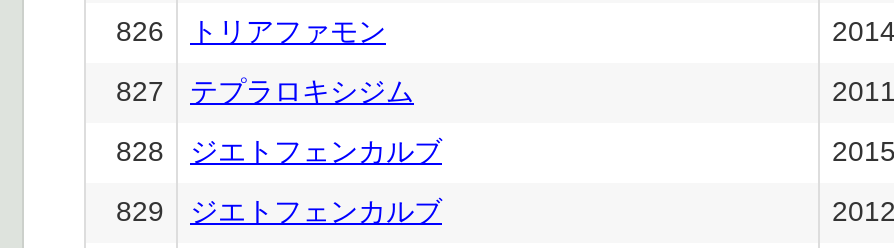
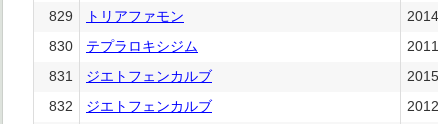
[116,18,386,48] 826 トリアファモン -> [49,9,184,24] 829 トリアファモン
[116,78,414,108] 827 テプラロキシジム -> [49,39,198,54] 830 テプラロキシジム
[116,138,442,168] 828 ジエトフェンカルブ -> [49,69,212,84] 831 ジエトフェンカルブ
[116,198,442,228] 829 ジエトフェンカルブ -> [49,99,212,114] 832 ジエトフェンカルブ

